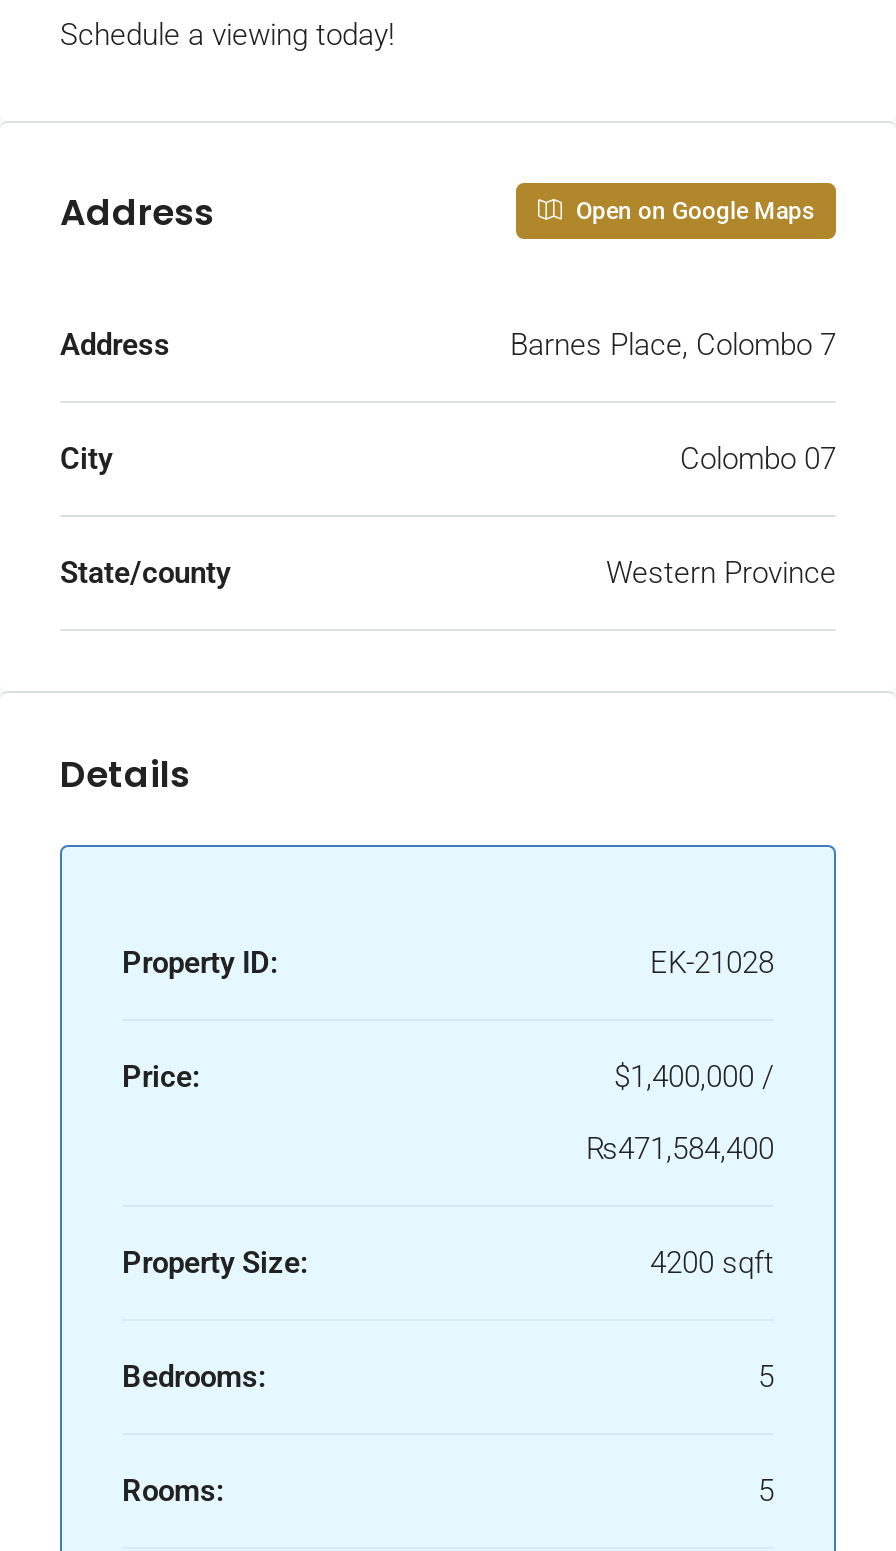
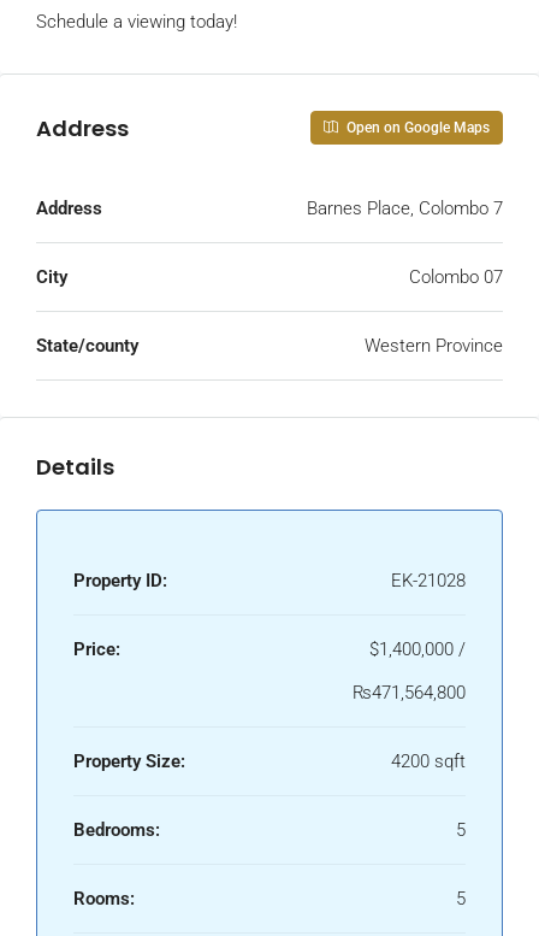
[586,1131,774,1167] ₨471,584,400 -> [353,682,466,704] ₨471,564,800

